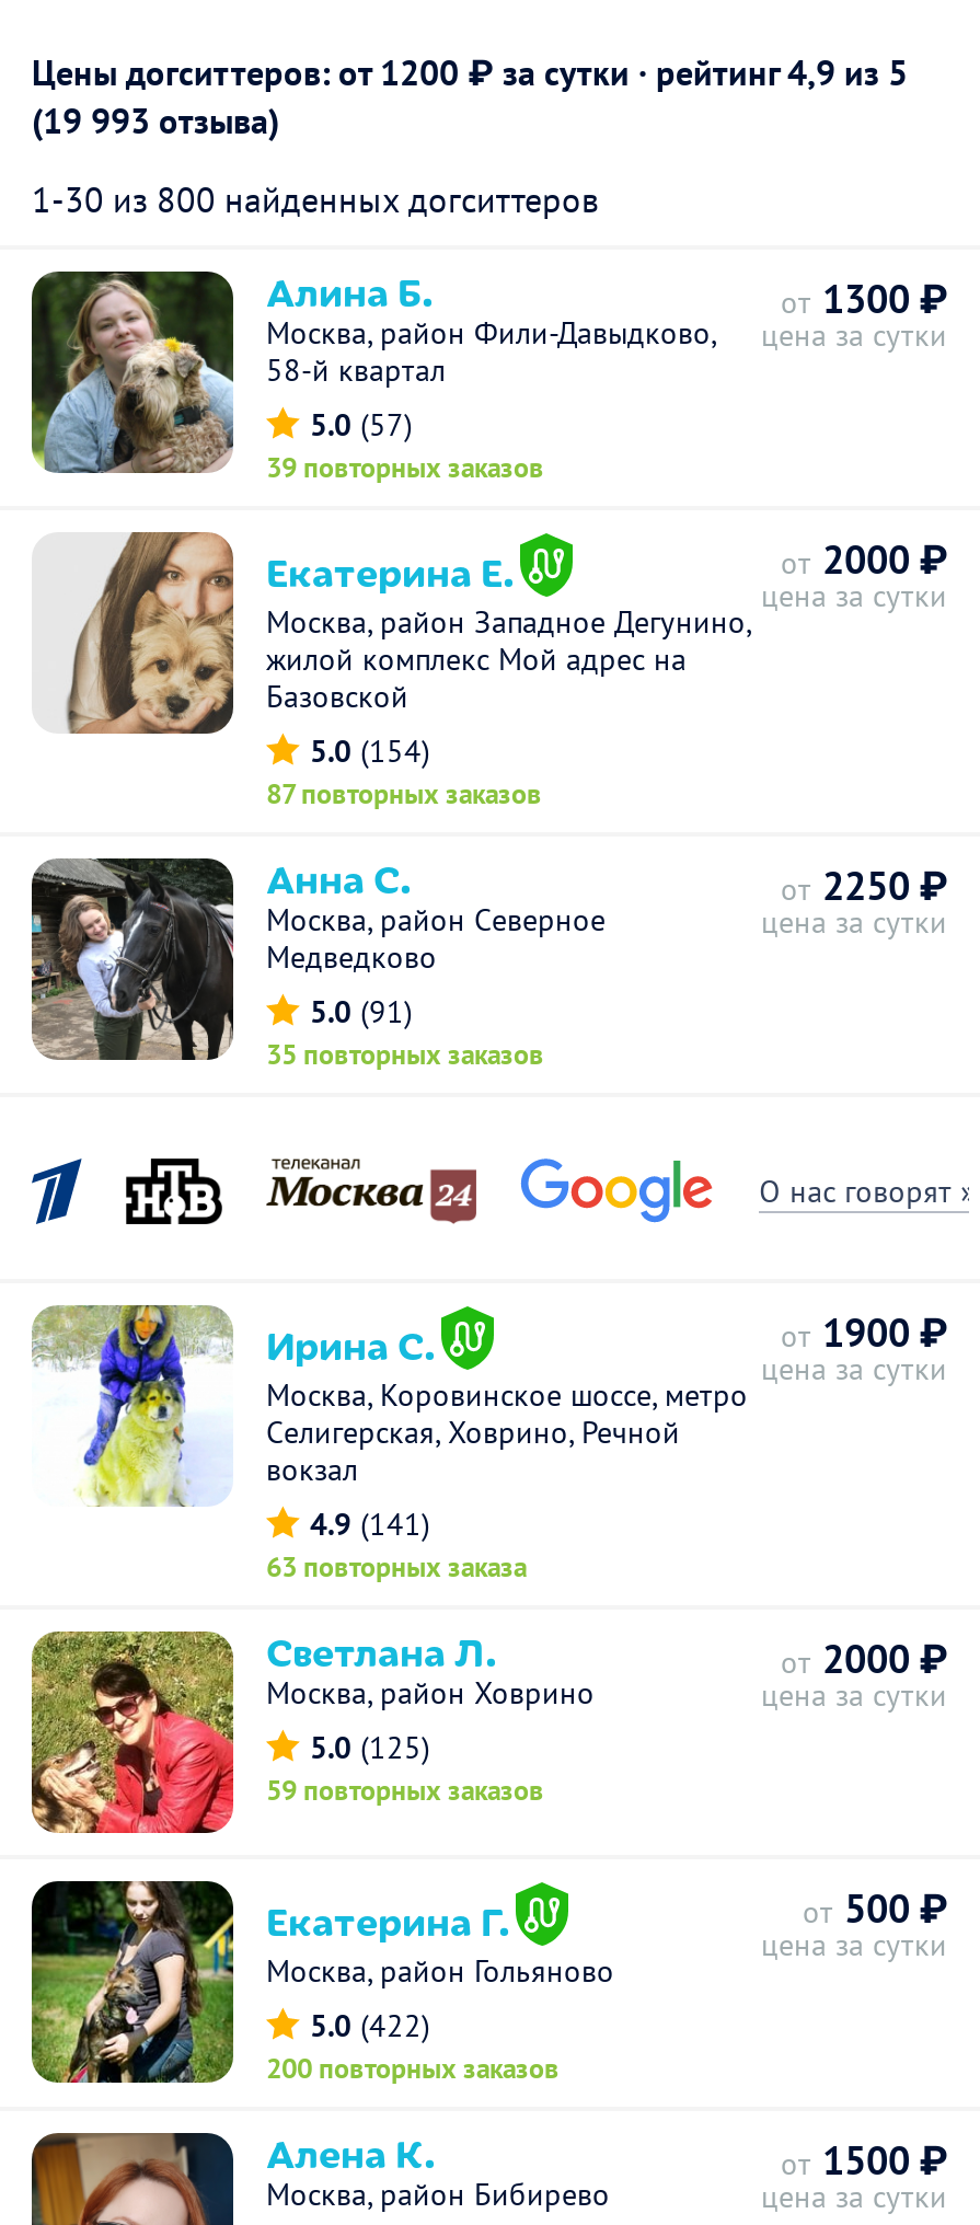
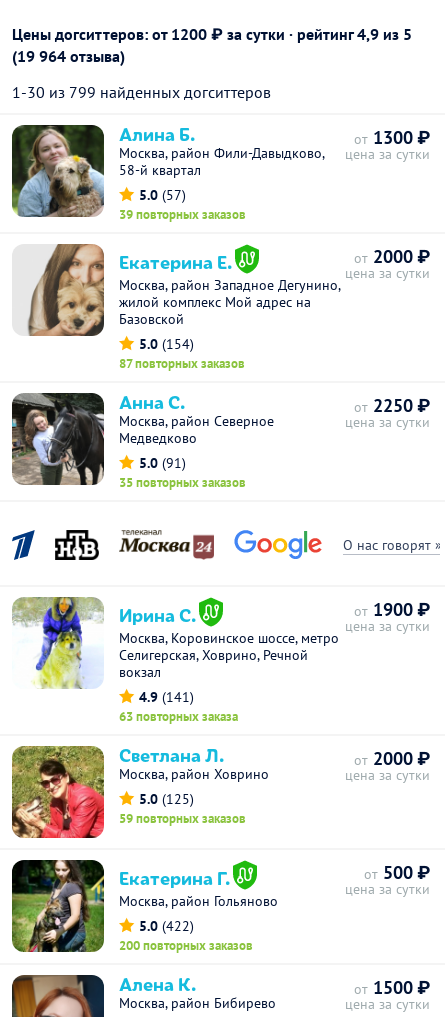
[32,99,279,142] (19 993 отзыва) -> [12,46,125,66] (19 964 отзыва)
[32,177,599,221] 1-30 из 800 найденных догситтеров -> [12,82,271,102] 1-30 из 799 найденных догситтеров

